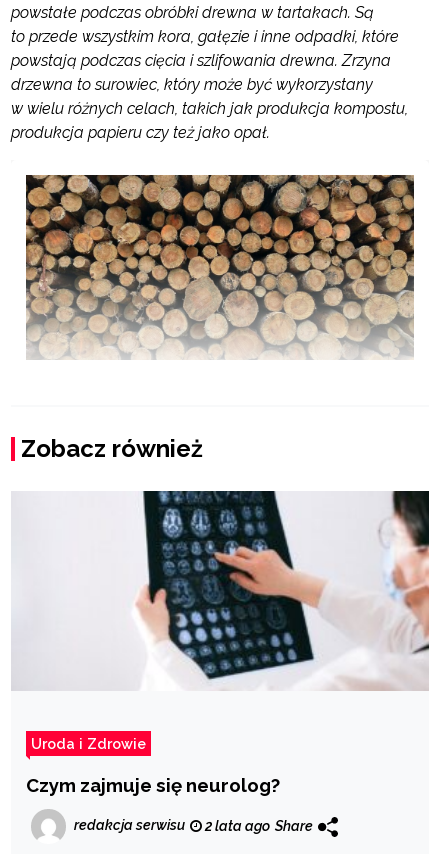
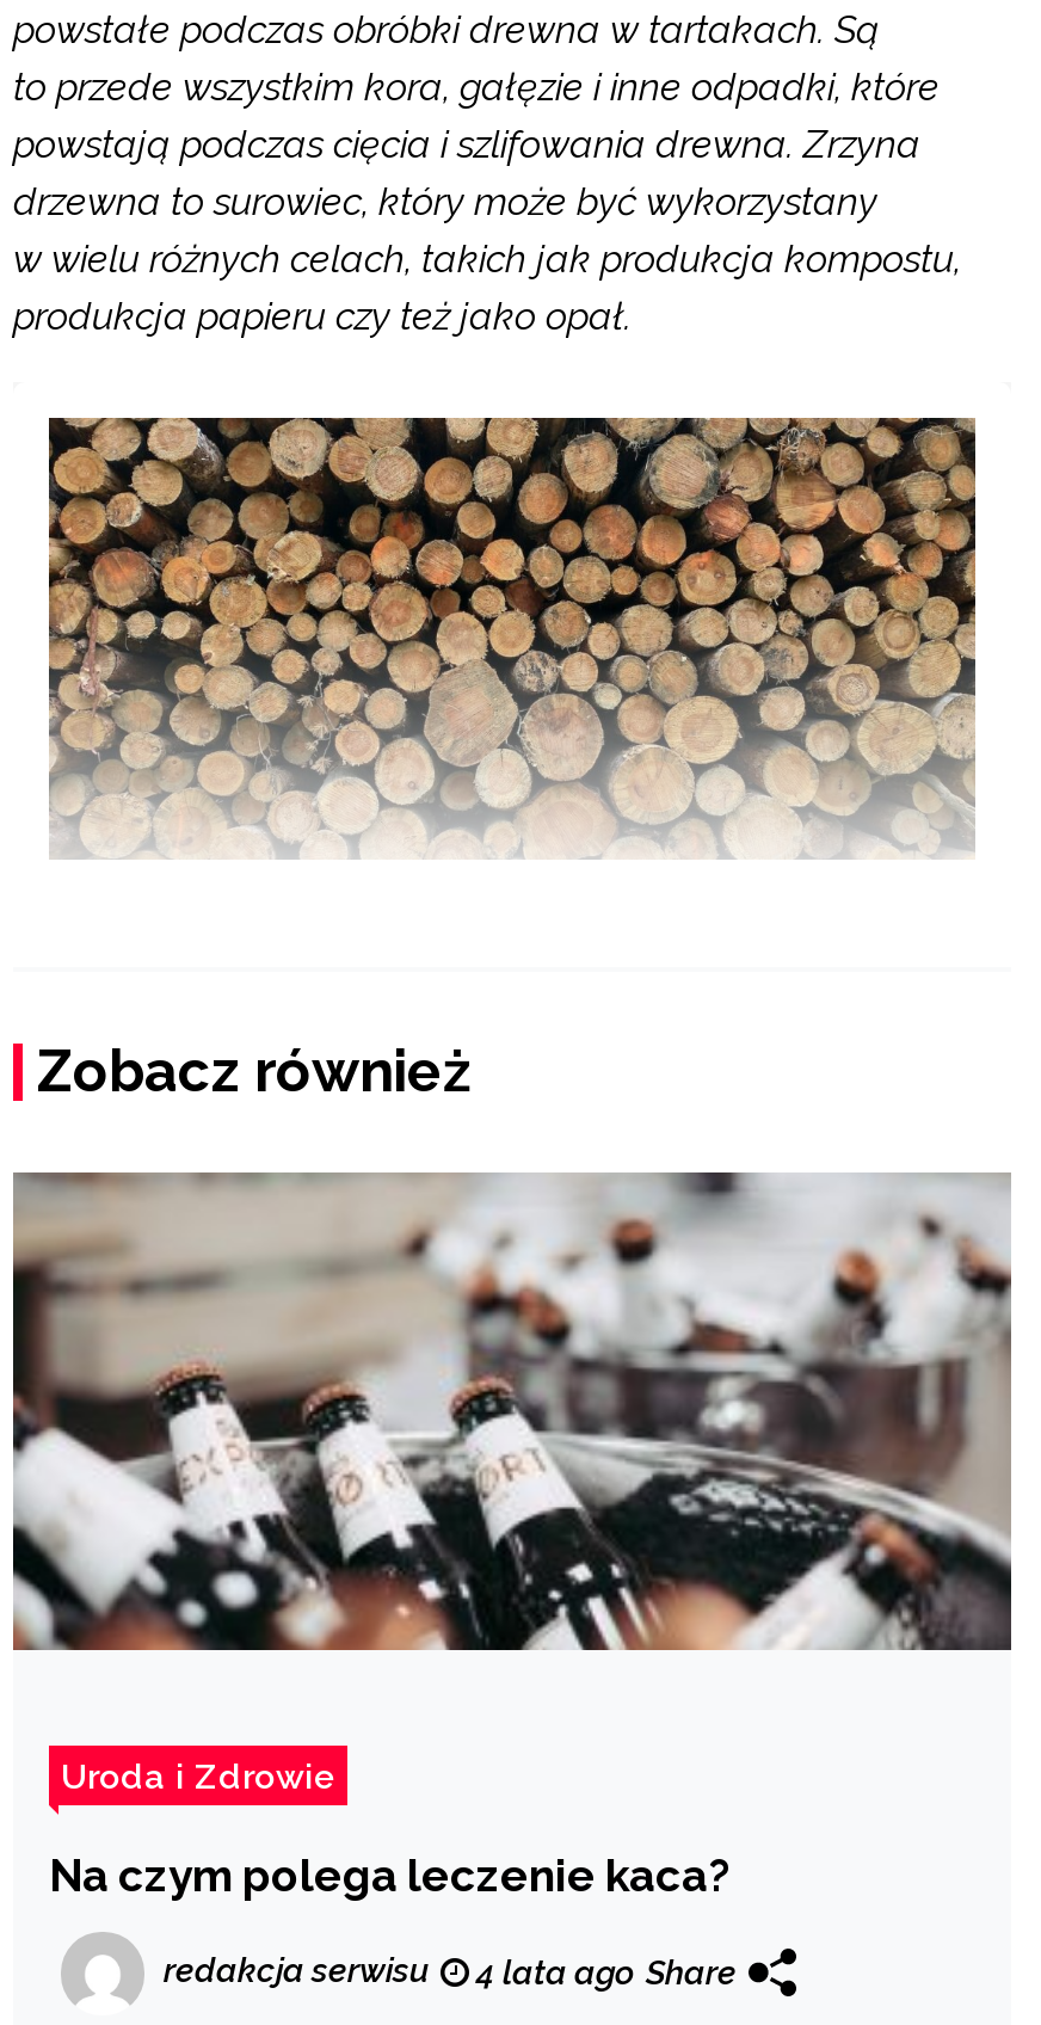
[11,490,430,691] [image] -> [11,1170,1014,1652] [image]
[26,774,280,796] Czym zajmuje się neurolog? -> [49,1849,729,1901] Na czym polega leczenie kaca?
[202,818,313,834] 2 lata ago Share -> [469,1954,737,1992] 4 lata ago Share

